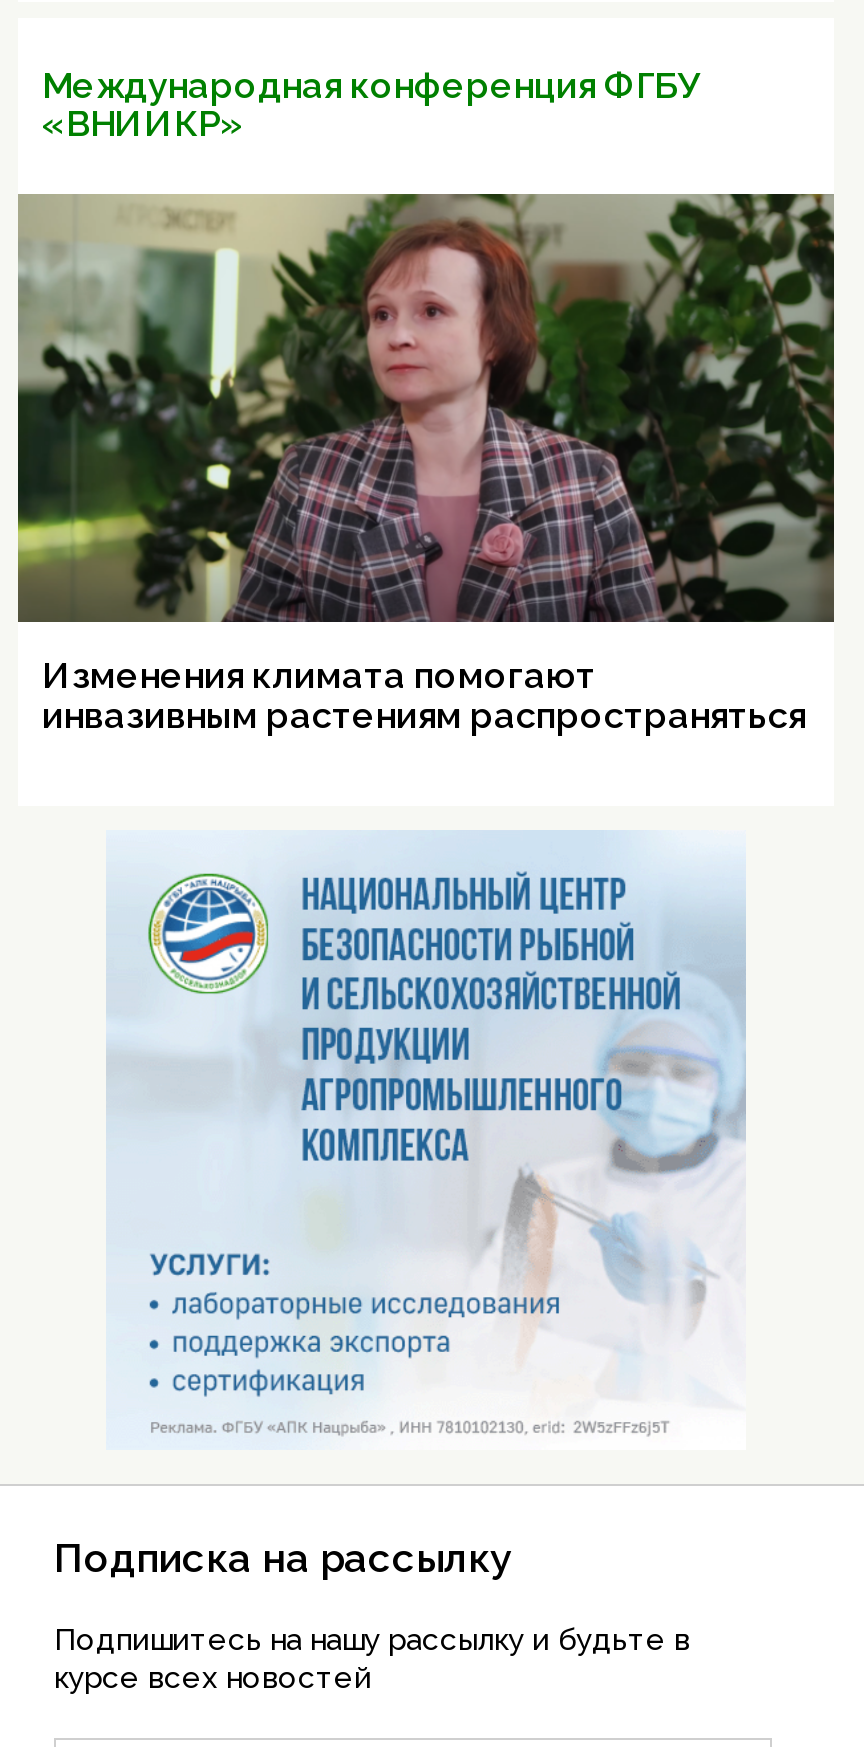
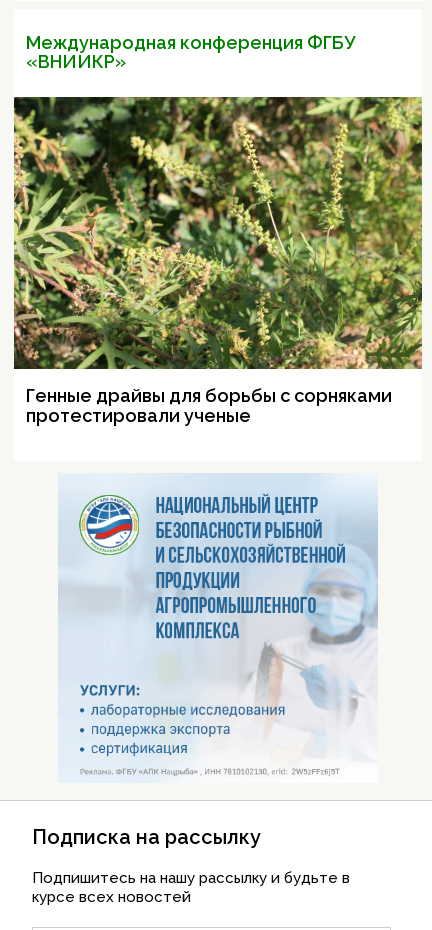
[16,194,836,624] [image] -> [13,96,423,340] [image]
[42,654,806,736] Изменения климата помогают | инвазивным растениям распространяться -> [26,385,392,426] Генные драйвы для борьбы с сорняками | протестировали ученые

